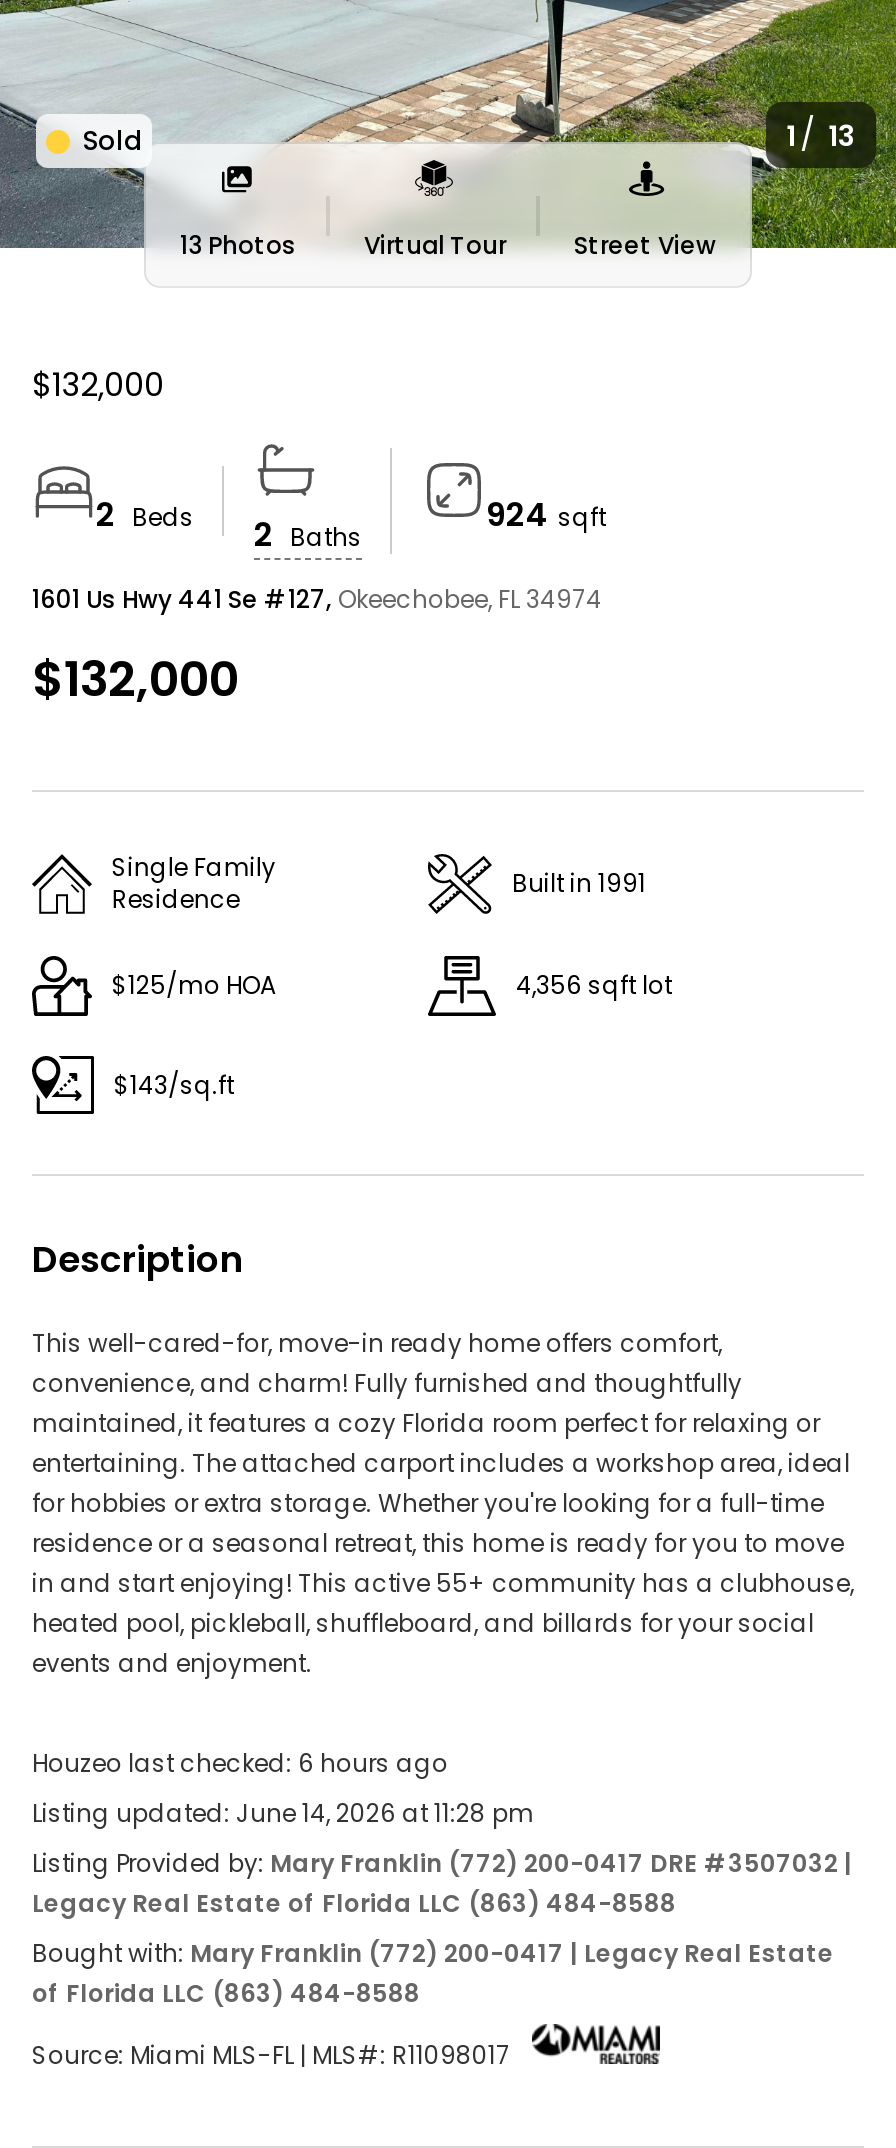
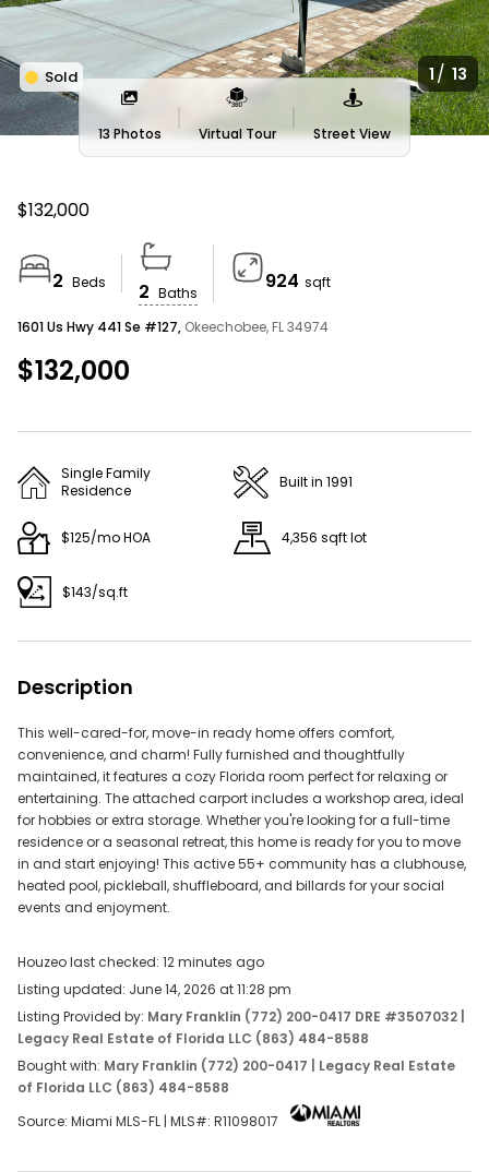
[32,1746,448,1780] Houzeo last checked: 6 hours ago -> [17,953,264,971] Houzeo last checked: 12 minutes ago

